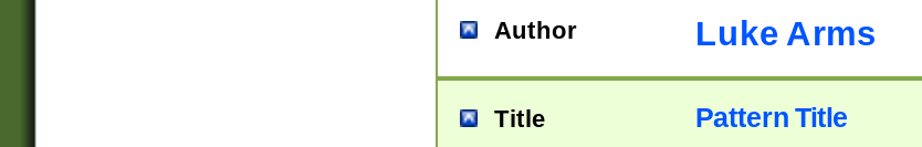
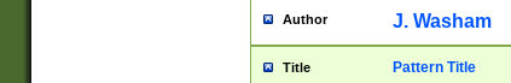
[695,15,877,52] Luke Arms -> [392,11,491,32] J. Washam

